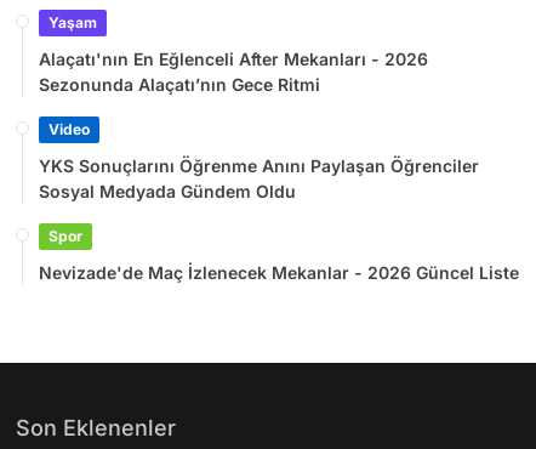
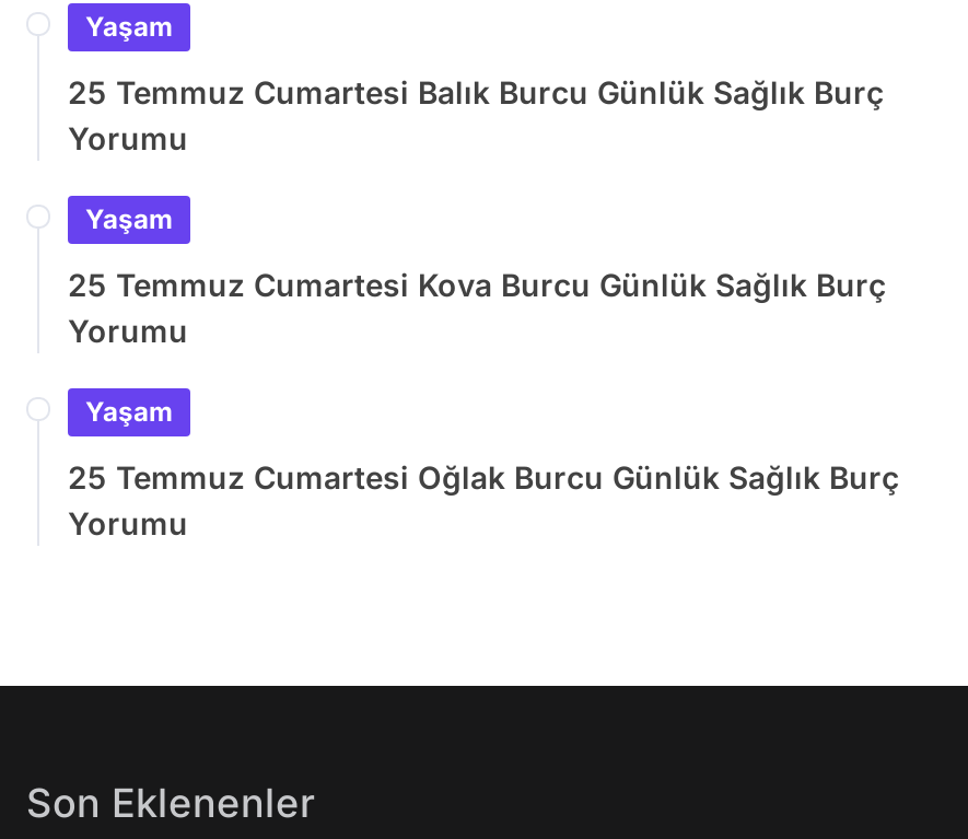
[39,49,428,95] Alaçatı'nın En Eğlenceli After Mekanları - 2026 | Sezonunda Alaçatı’nın Gece Ritmi -> [68,74,884,157] 25 Temmuz Cumartesi Balık Burcu Günlük Sağlık Burç | Yorumu
[49,120,90,139] Video -> [85,203,173,236] Yaşam
[39,156,479,202] YKS Sonuçlarını Öğrenme Anını Paylaşan Öğrenciler | Sosyal Medyada Gündem Oldu -> [68,266,886,349] 25 Temmuz Cumartesi Kova Burcu Günlük Sağlık Burç | Yorumu
[49,227,82,245] Spor -> [85,395,173,428] Yaşam
[39,262,519,283] Nevizade'de Maç İzlenecek Mekanlar - 2026 Güncel Liste -> [68,459,899,542] 25 Temmuz Cumartesi Oğlak Burcu Günlük Sağlık Burç | Yorumu

